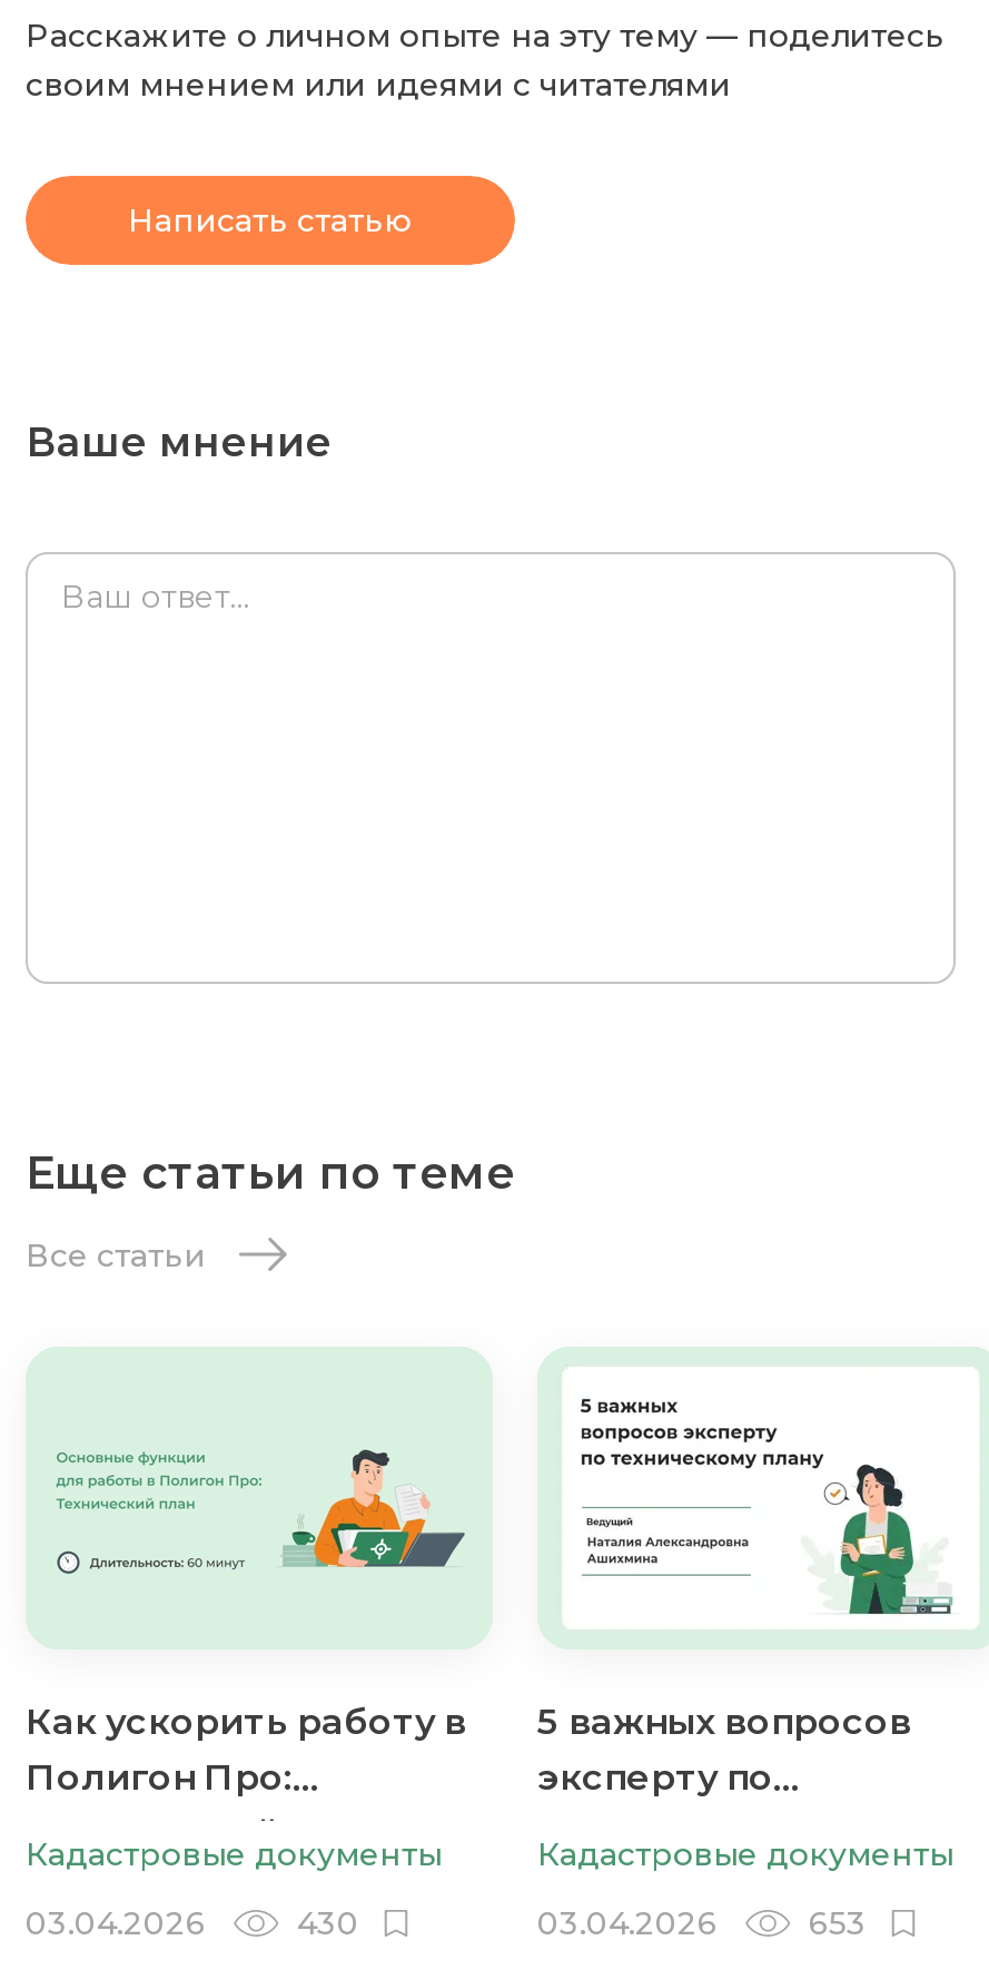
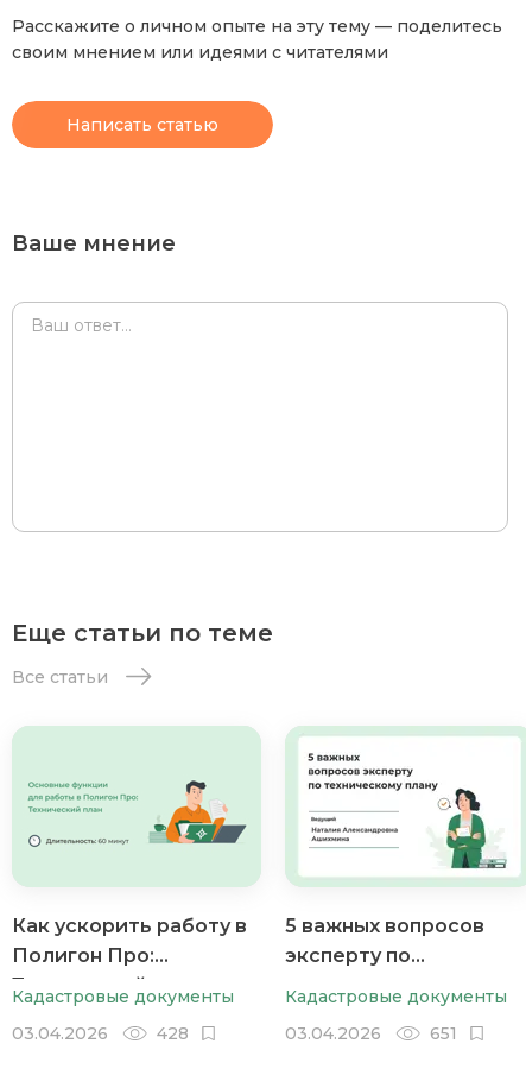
[297,1904,359,1944] 430 -> [157,1023,189,1045] 428
[809,1904,867,1944] 653 -> [430,1023,457,1045] 651

